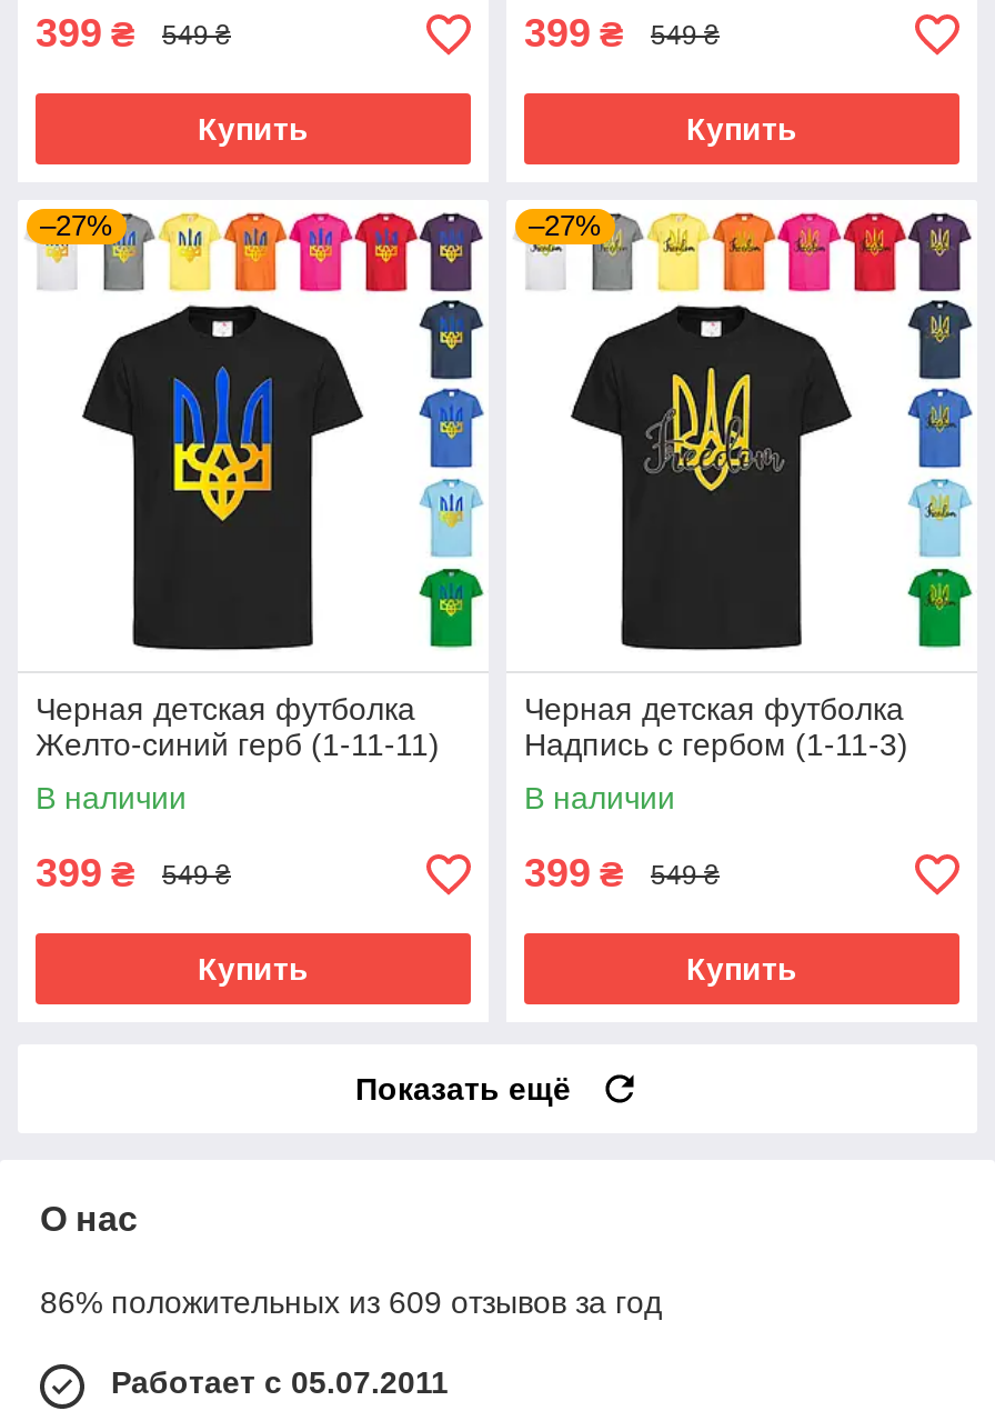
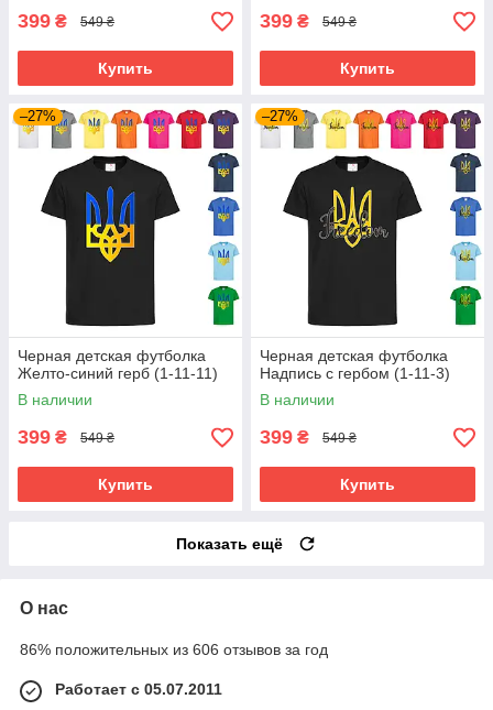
[40,1285,662,1321] 86% положительных из 609 отзывов за год -> [20,641,328,659] 86% положительных из 606 отзывов за год

